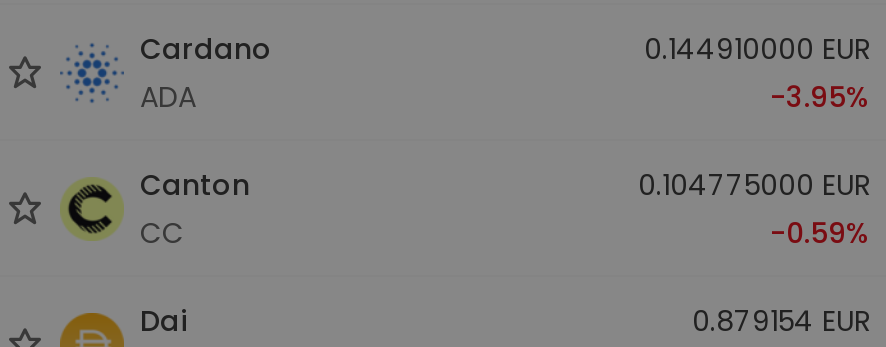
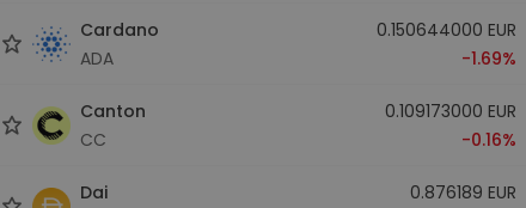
[644,28,870,68] 0.144910000 EUR -> [377,17,516,41] 0.150644000 EUR
[770,76,870,116] -3.95% -> [461,46,516,70] -1.69%
[638,164,870,204] 0.104775000 EUR -> [385,99,516,123] 0.109173000 EUR
[770,212,870,252] -0.59% -> [461,127,516,151] -0.16%
[692,300,870,340] 0.879154 EUR -> [410,180,516,204] 0.876189 EUR

